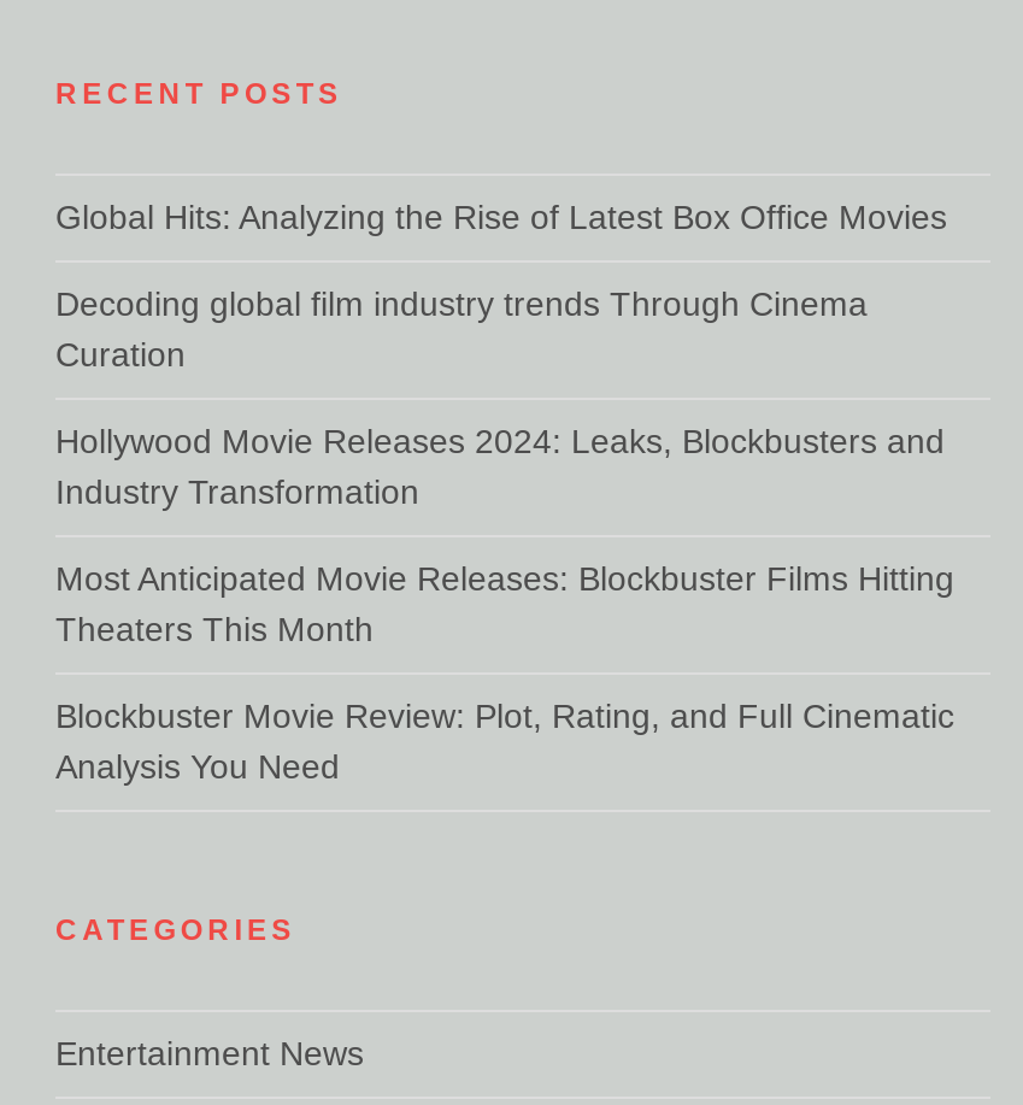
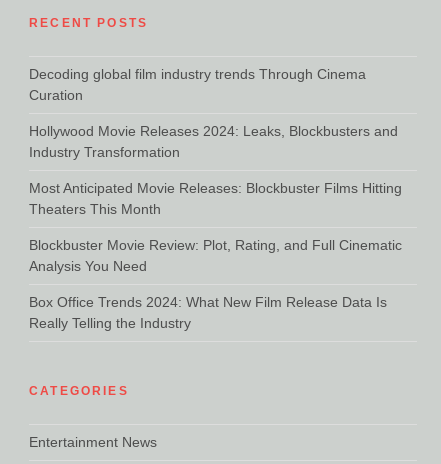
[55,196,947,235] Global Hits: Analyzing the Rise of Latest Box Office Movies -> none
moved [55,283,954,784] -> [29,65,402,273]: Decoding global film industry trends Through Cinema | Curation | Hollywood Movie Releases 2024: Leaks, Blockbusters and | Industry Transformation | Most Anticipated Movie Releases: Blockbuster Films Hitting | Theaters This Month | Blockbuster Movie Review: Plot, Rating, and Full Cinematic | Analysis You Need
none -> [29,293,387,330] Box Office Trends 2024: What New Film Release Data Is | Really Telling the Industry

